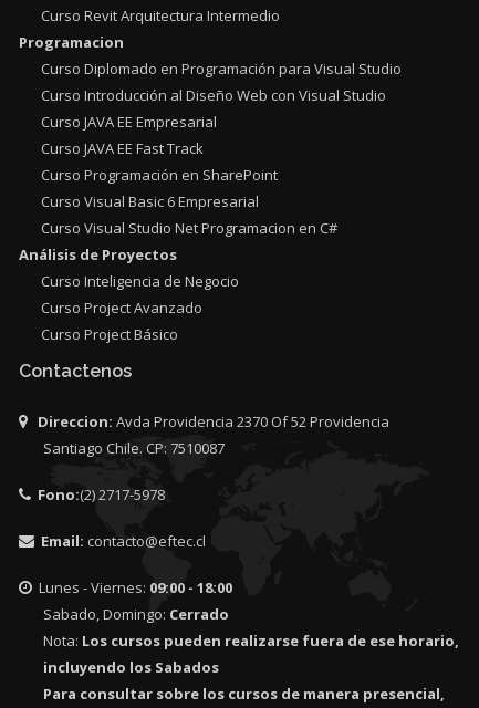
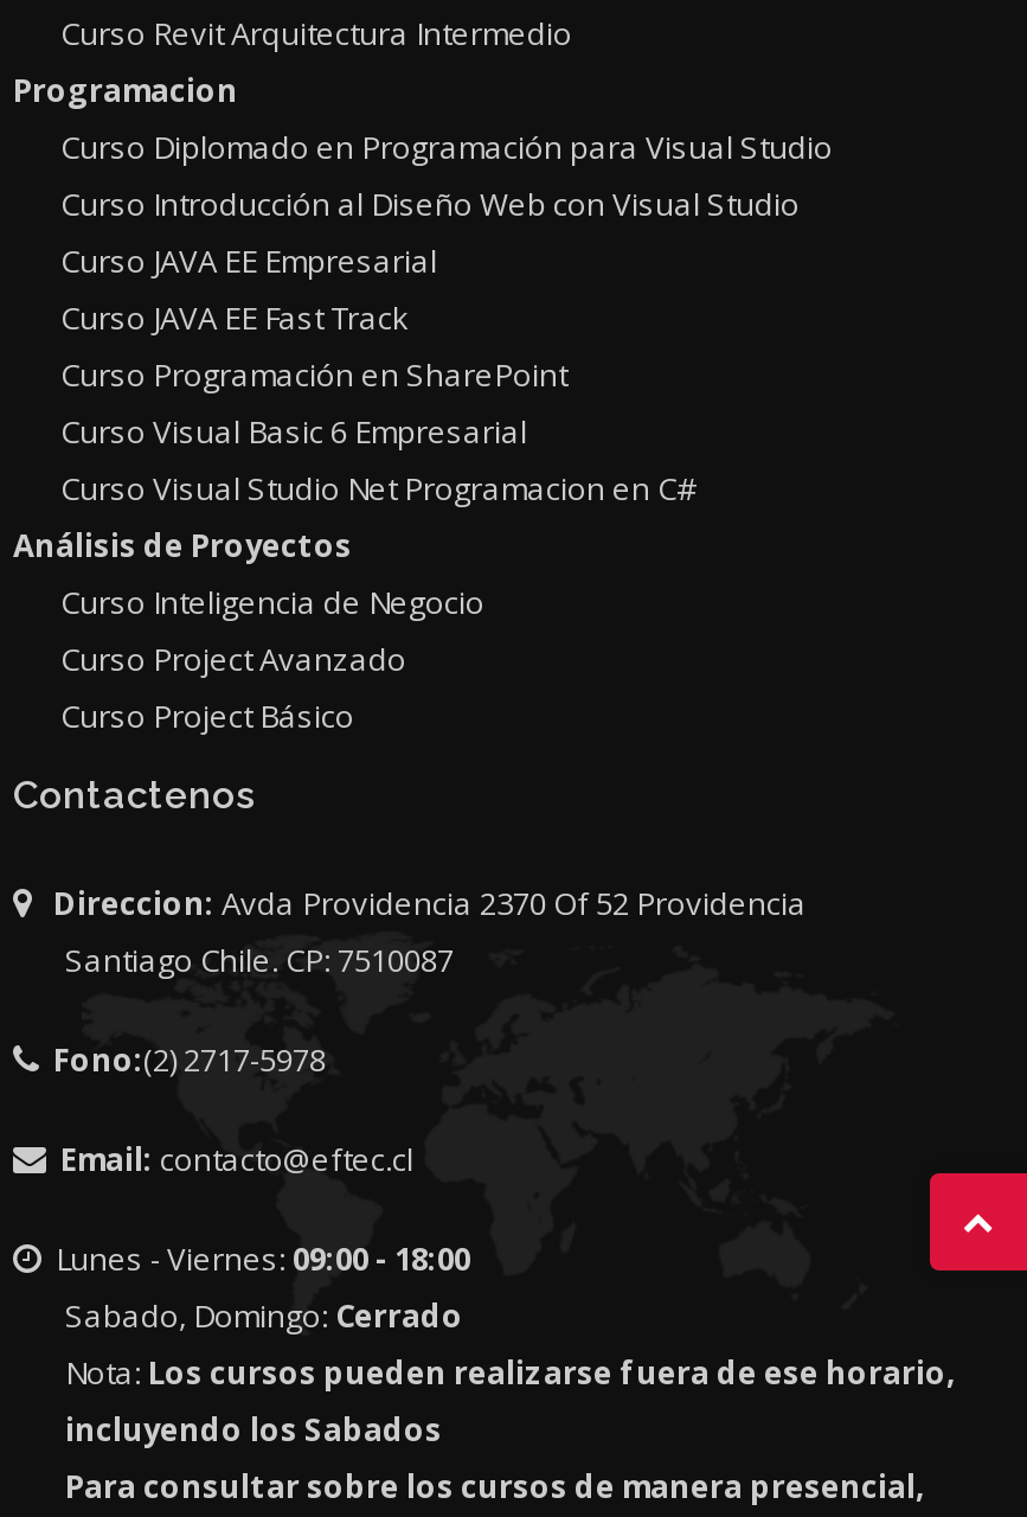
none -> [927,1171,1020,1273] [image]

